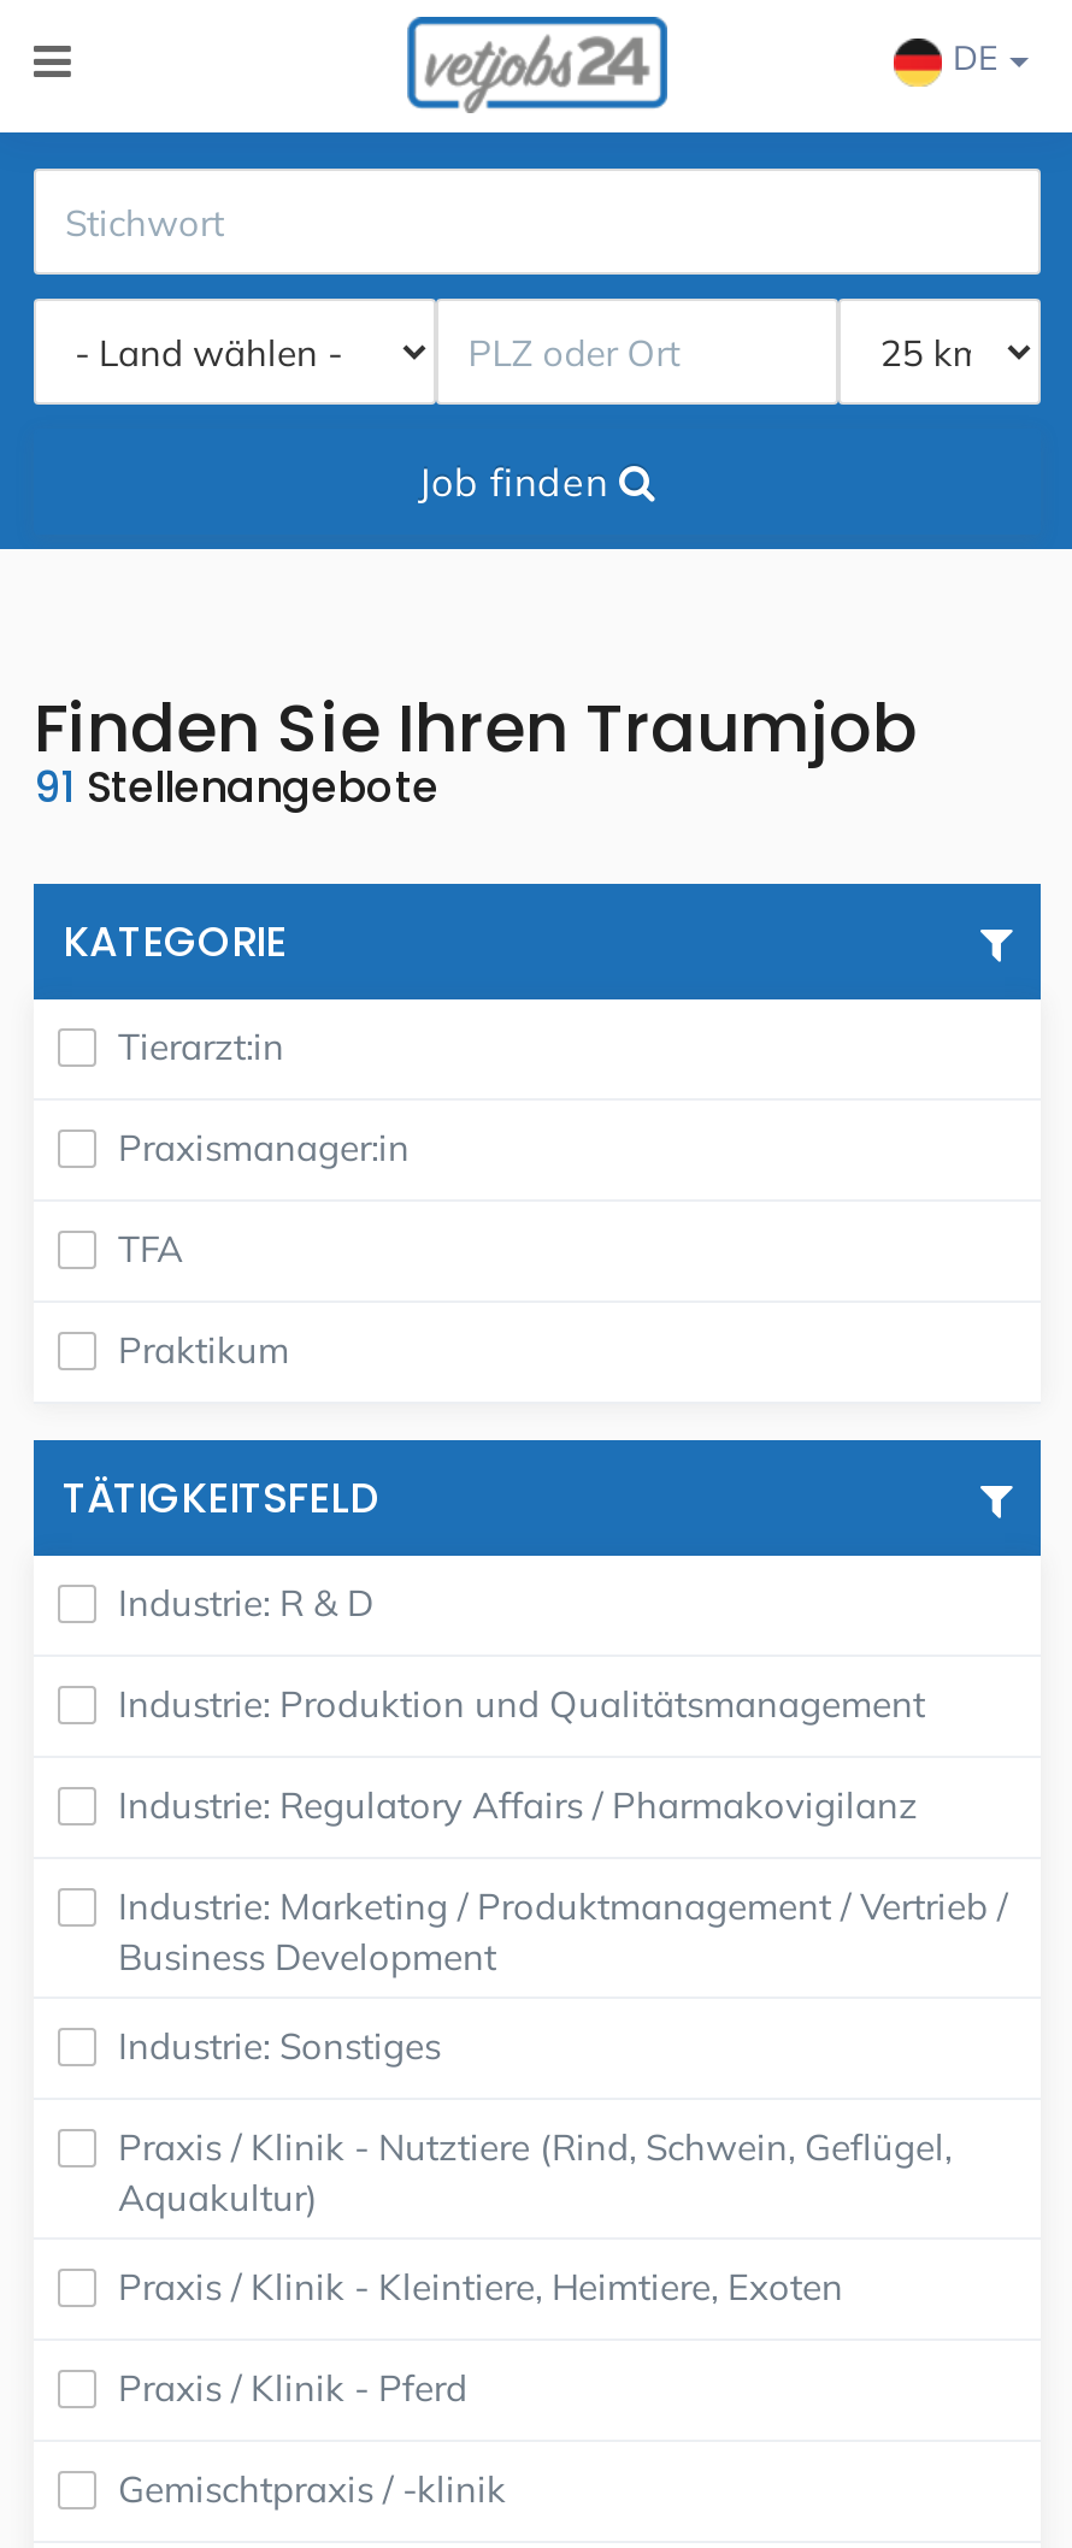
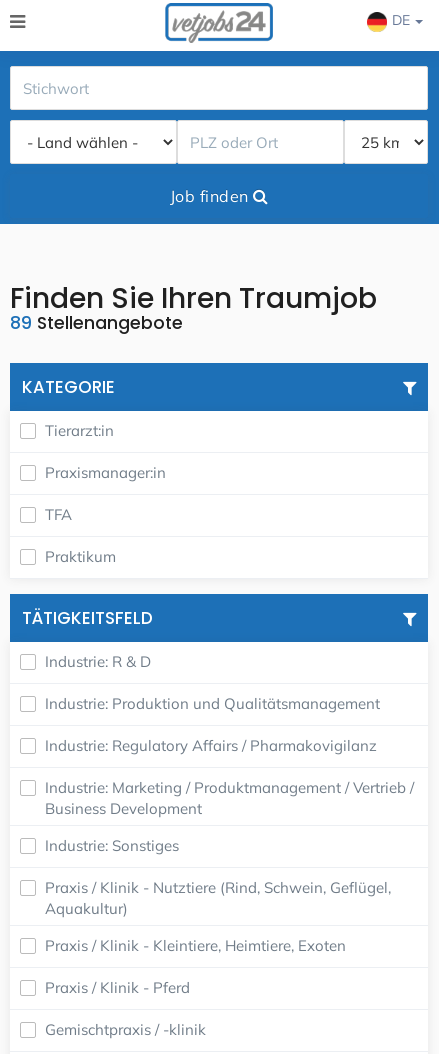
[34,759,438,816] 91 Stellenangebote -> [10,311,183,335] 89 Stellenangebote

